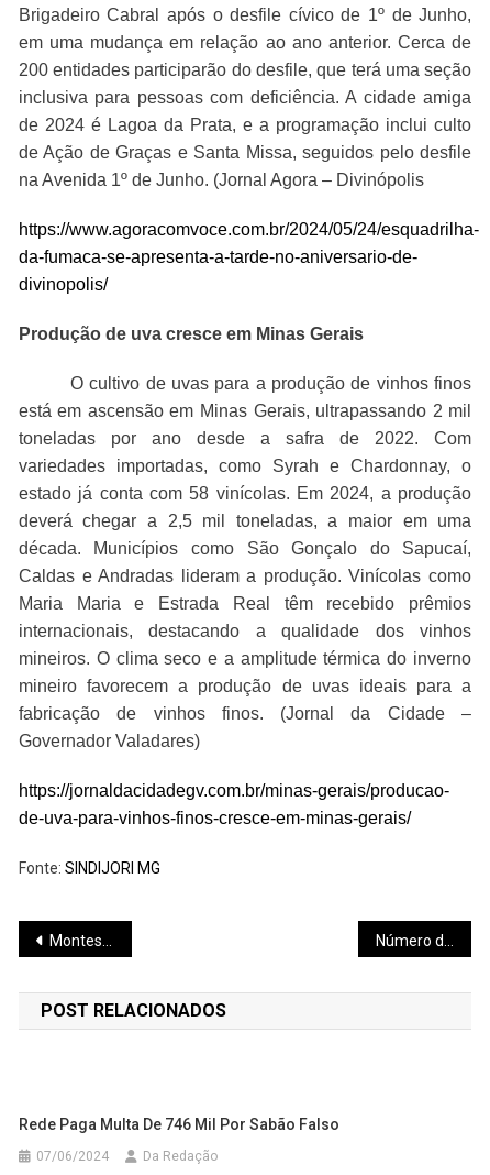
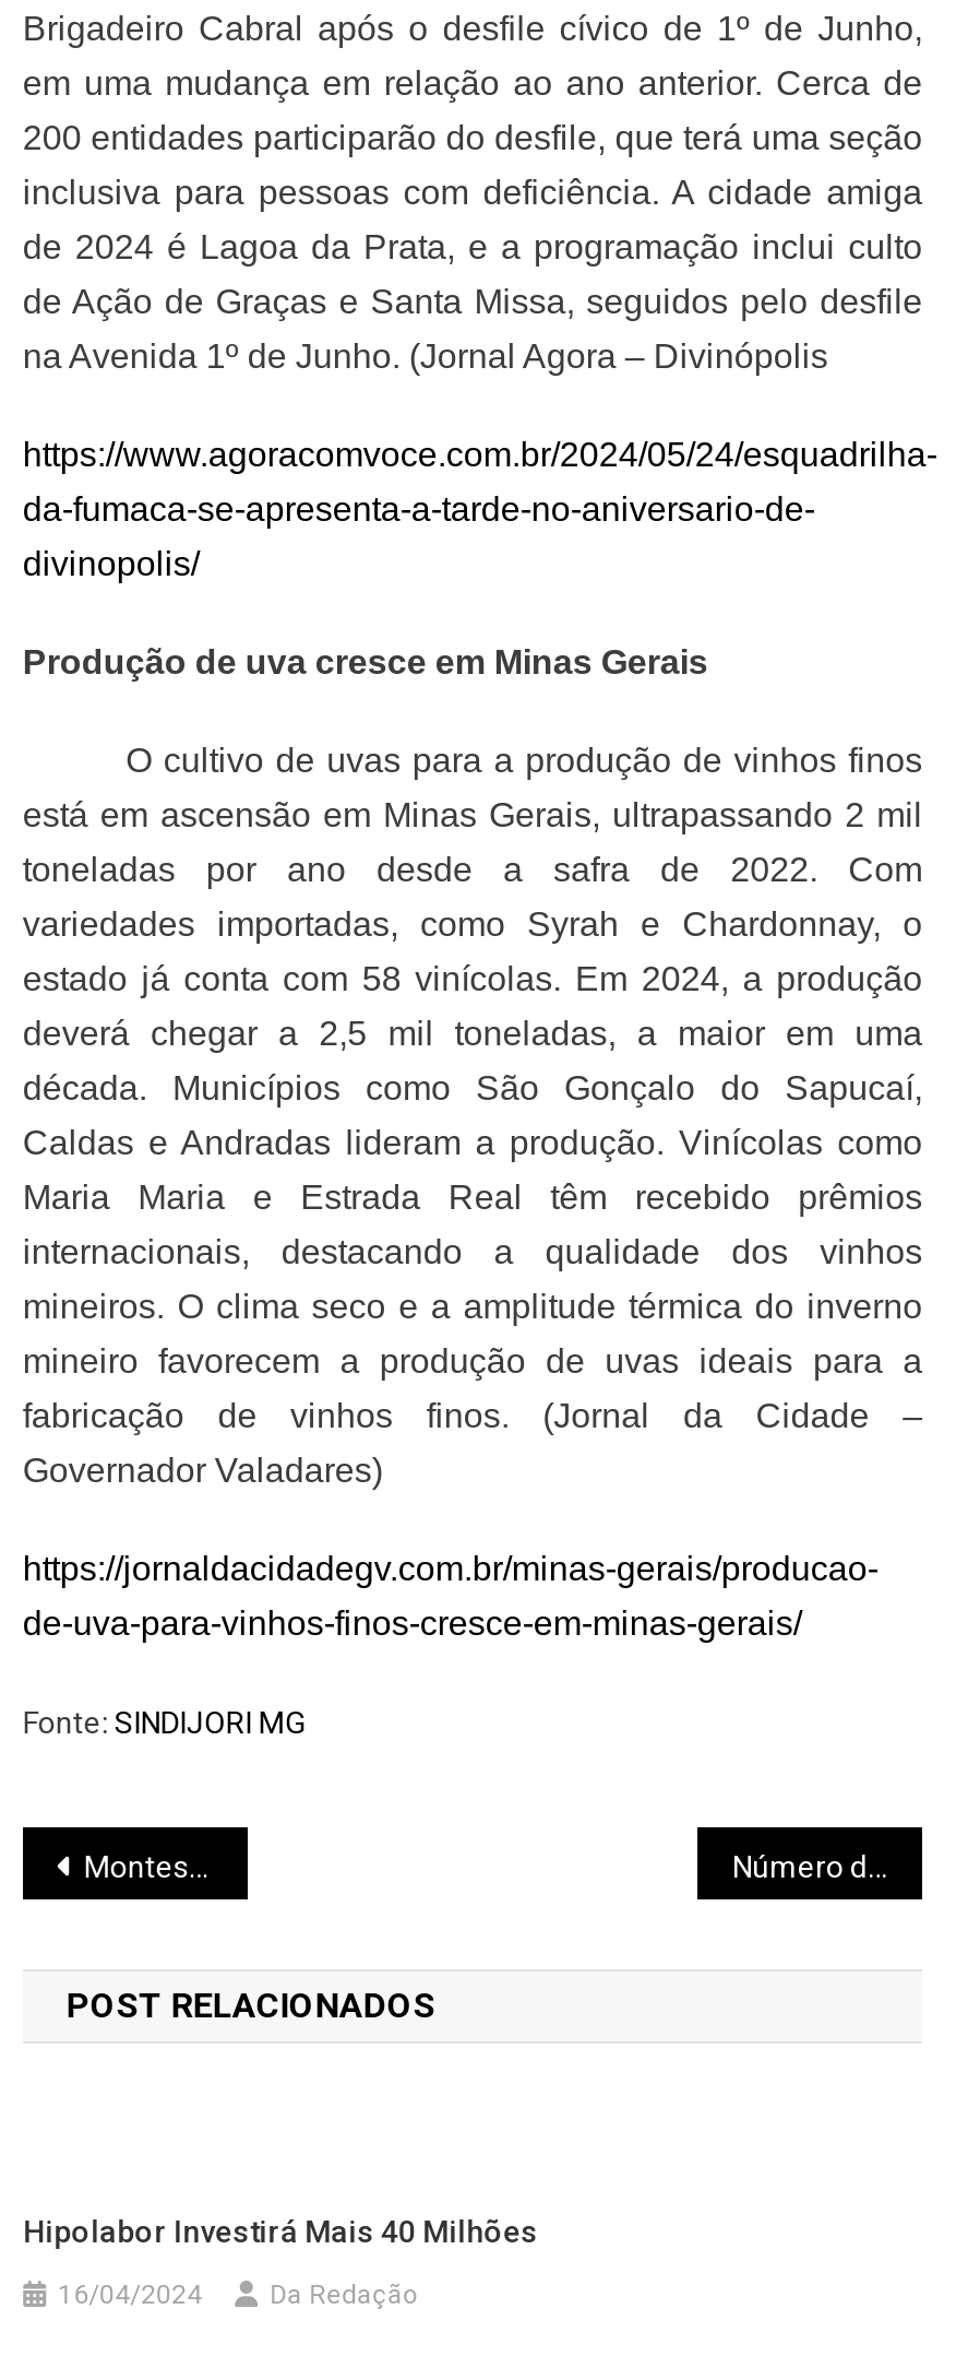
[19,1116,340,1134] Rede Paga Multa De 746 Mil Por Sabão Falso -> [23,2215,538,2250] Hipolabor Investirá Mais 40 Milhões
[36,1149,109,1164] 07/06/2024 -> [58,2280,202,2311] 16/04/2024

